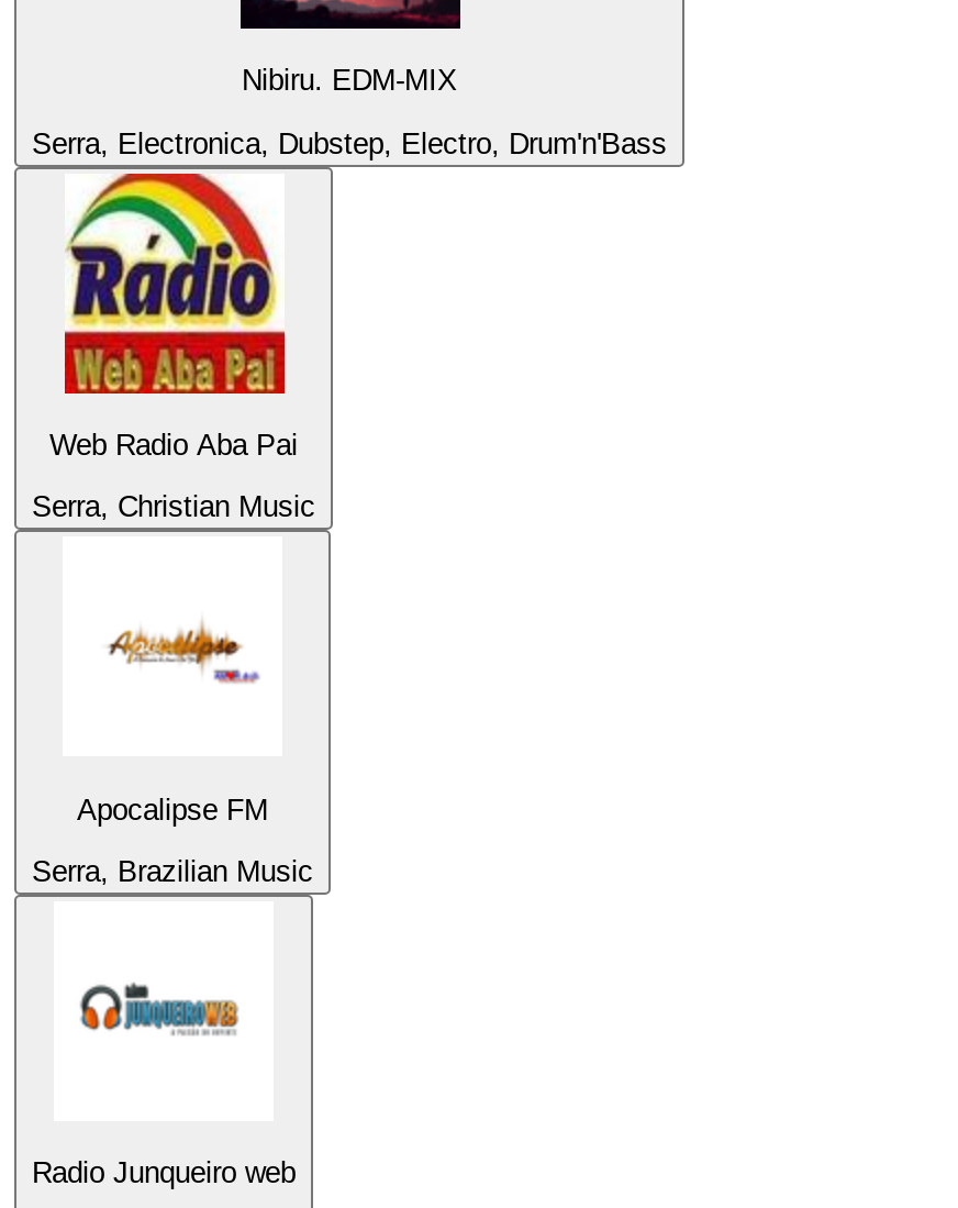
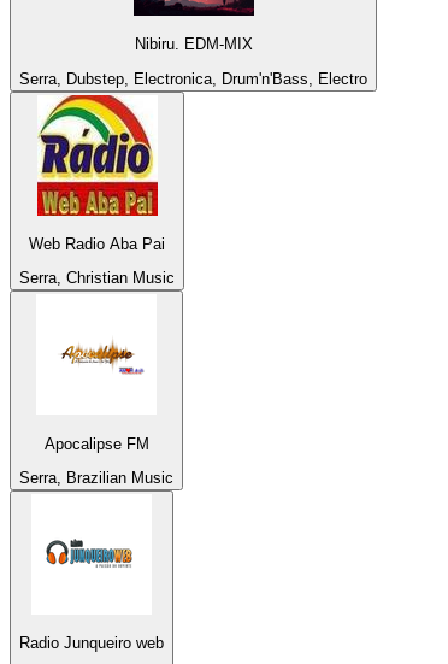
[32,127,667,160] Serra, Electronica, Dubstep, Electro, Drum'n'Bass -> [19,70,367,88] Serra, Dubstep, Electronica, Drum'n'Bass, Electro

